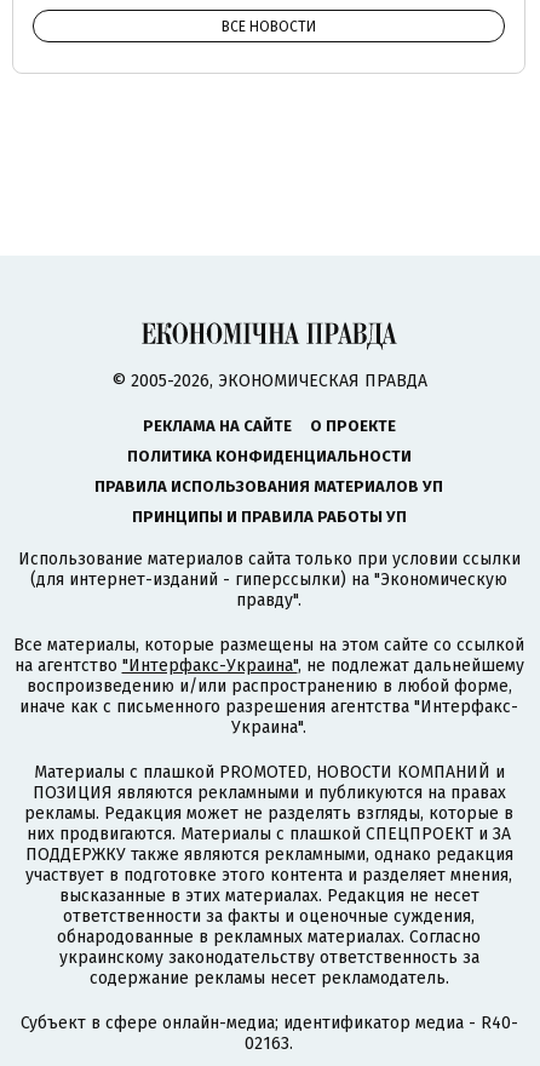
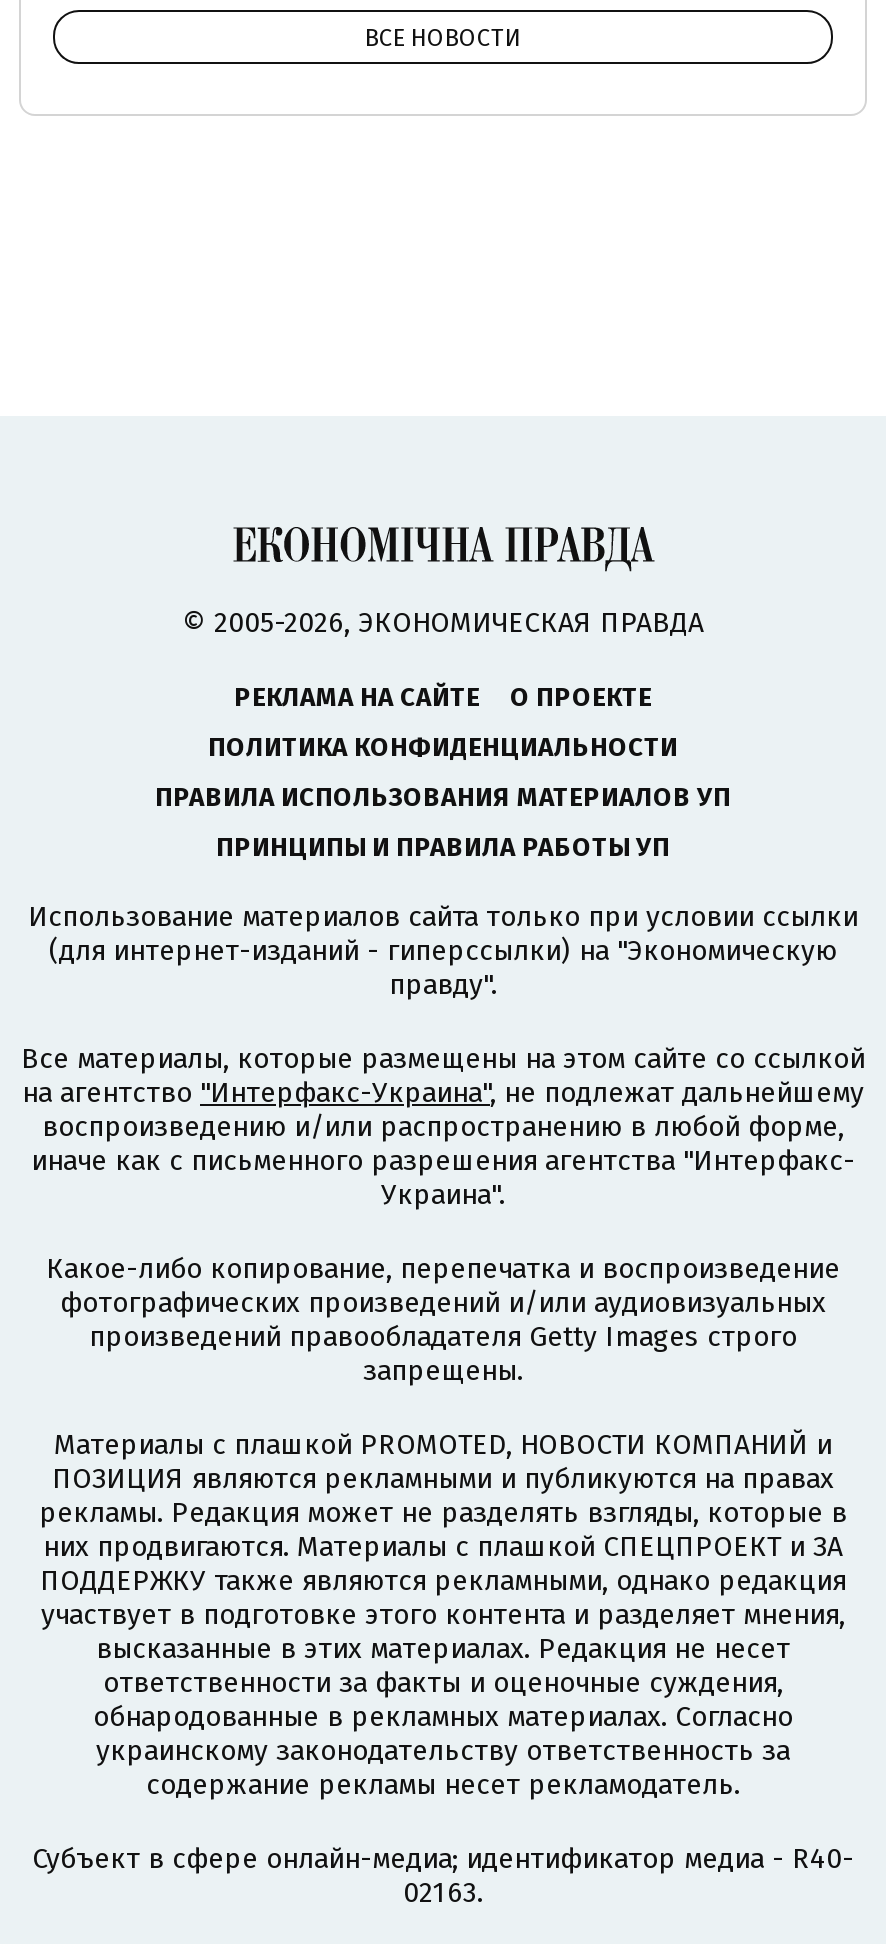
none -> [46,1252,840,1388] Какое-либо копирование, перепечатка и воспроизведение | фотографических произведений и/или аудиовизуальных | произведений правообладателя Getty Images строго | запрещены.

